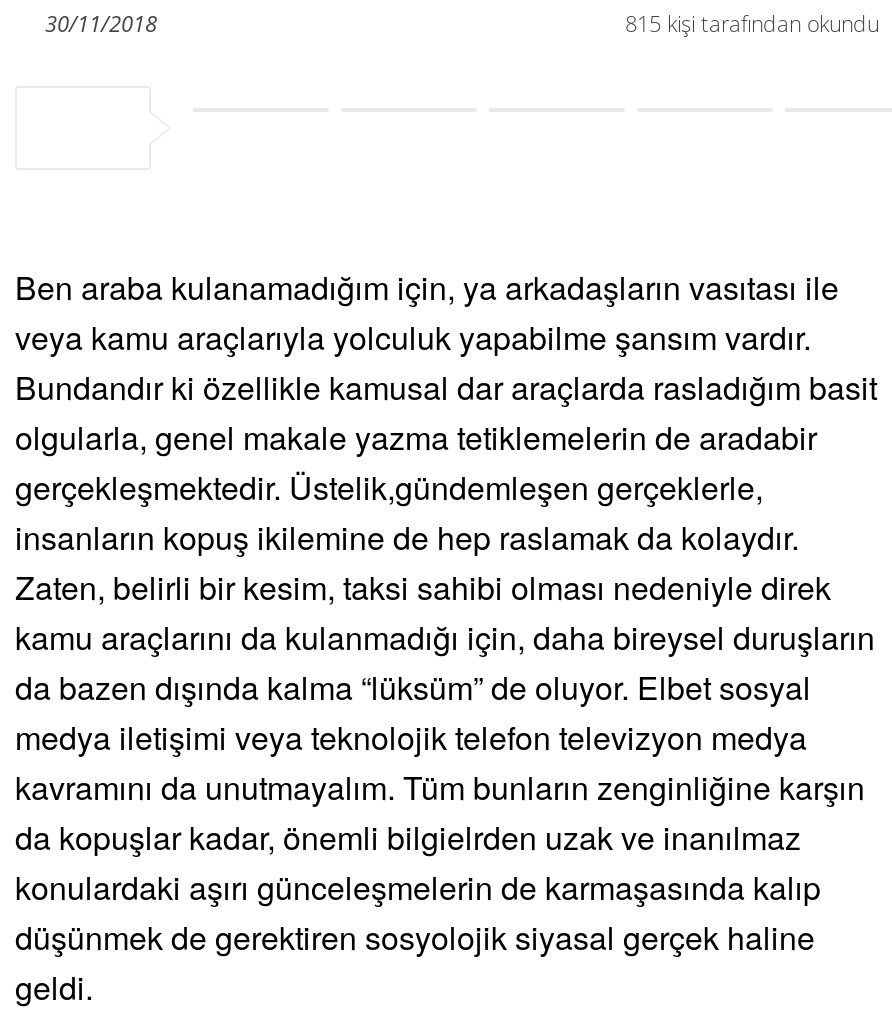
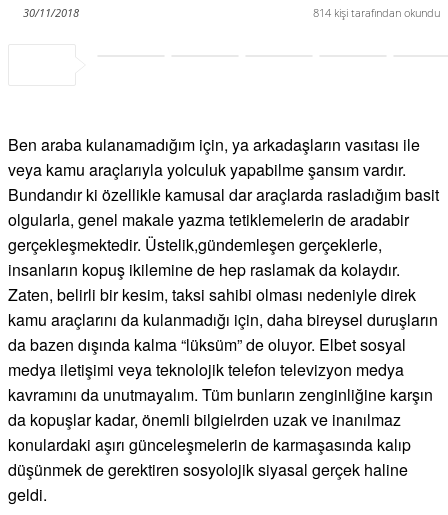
[625,8,879,38] 815 kişi tarafından okundu -> [313,5,440,20] 814 kişi tarafından okundu

